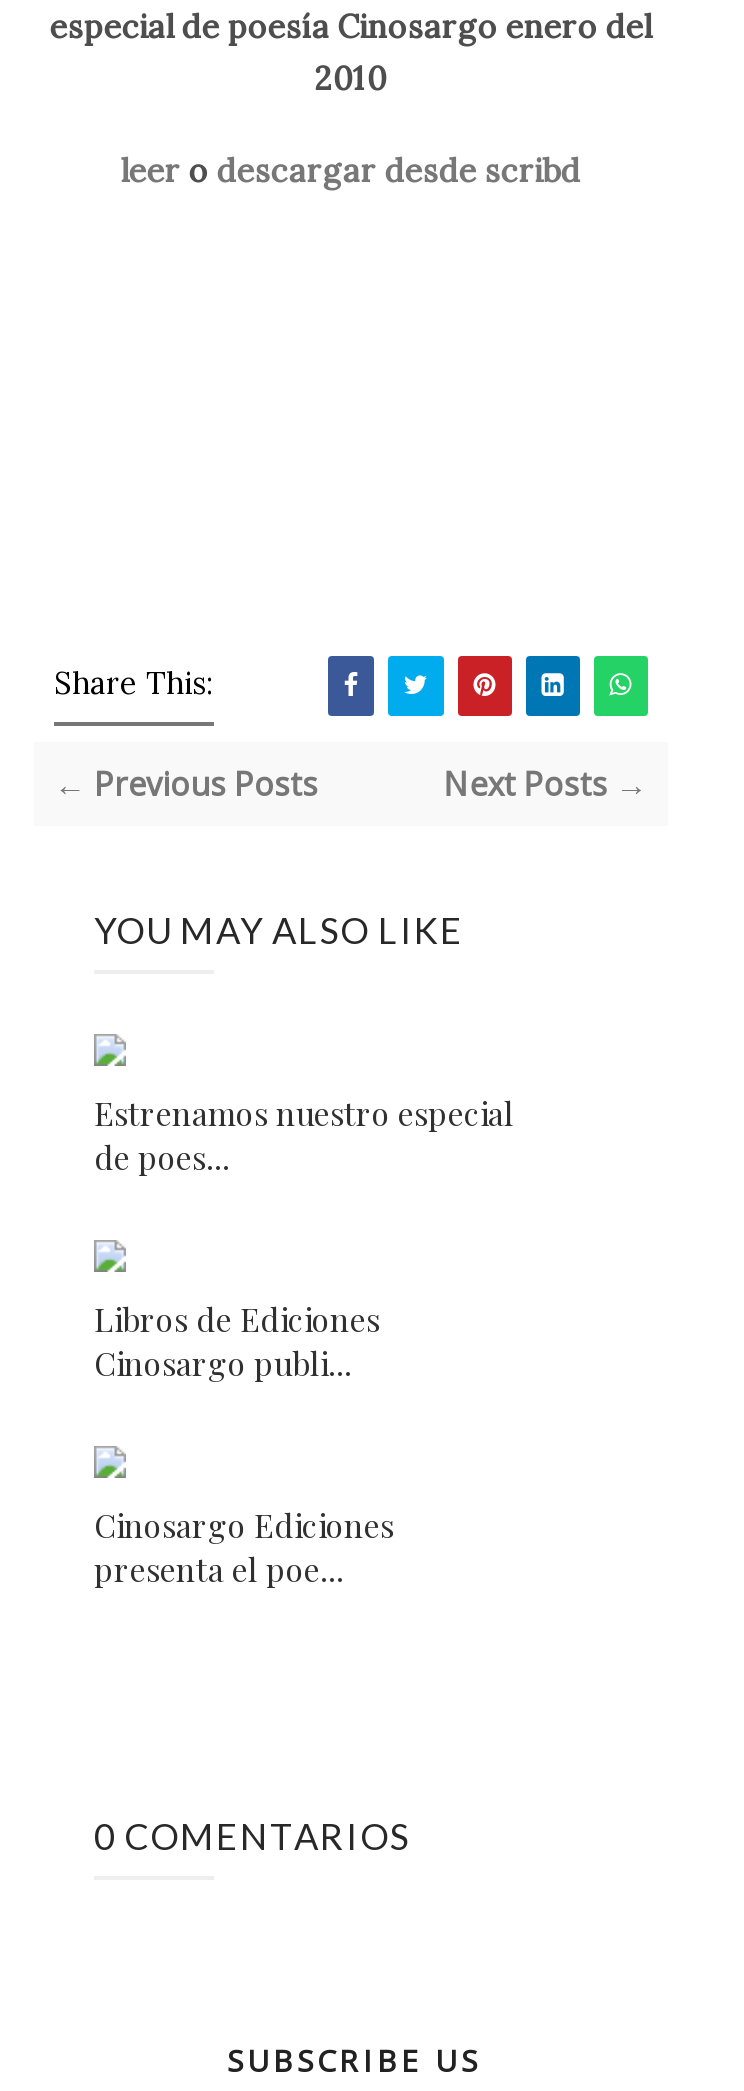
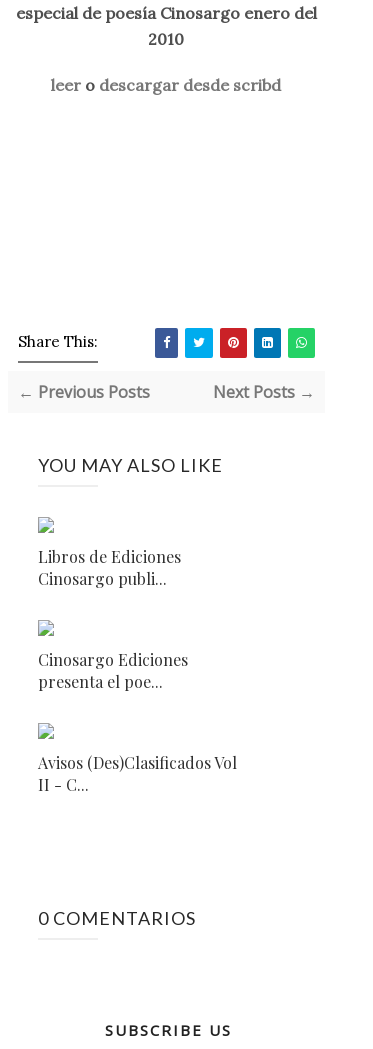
[94,1091,514,1177] Estrenamos nuestro especial | de poes... -> none
moved [94,1297,394,1589] -> [38,546,188,692]: Libros de Ediciones | Cinosargo publi... | Cinosargo Ediciones | presenta el poe...
none -> [38,752,237,795] Avisos (Des)Clasificados Vol | II - C...

